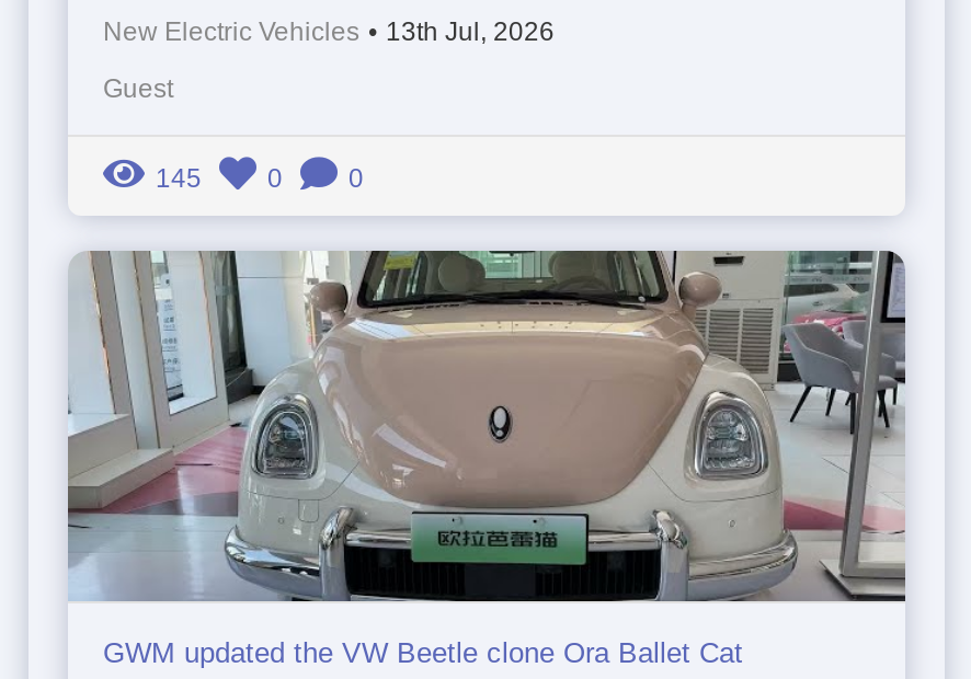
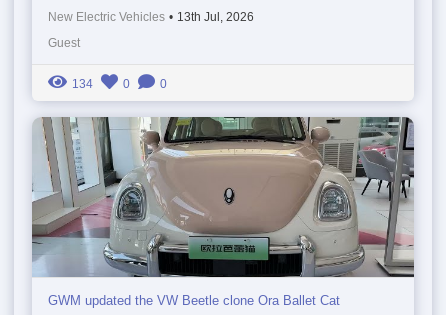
[149,163,364,194] 145 0 0 -> [69,77,167,91] 134 0 0

